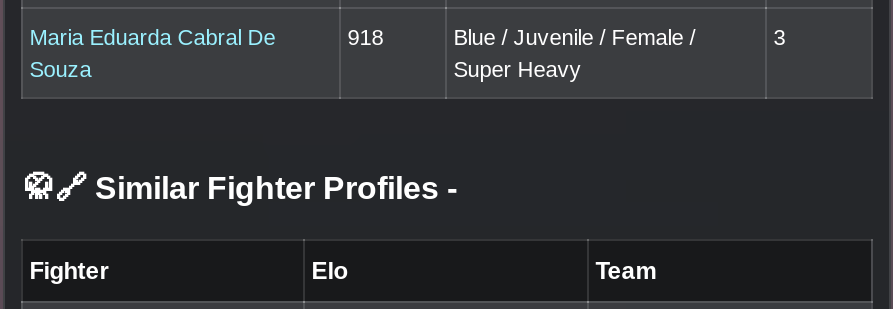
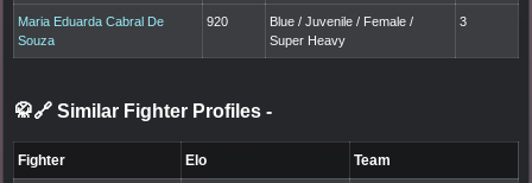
[347,24,383,48] 918 -> [207,14,228,28] 920

